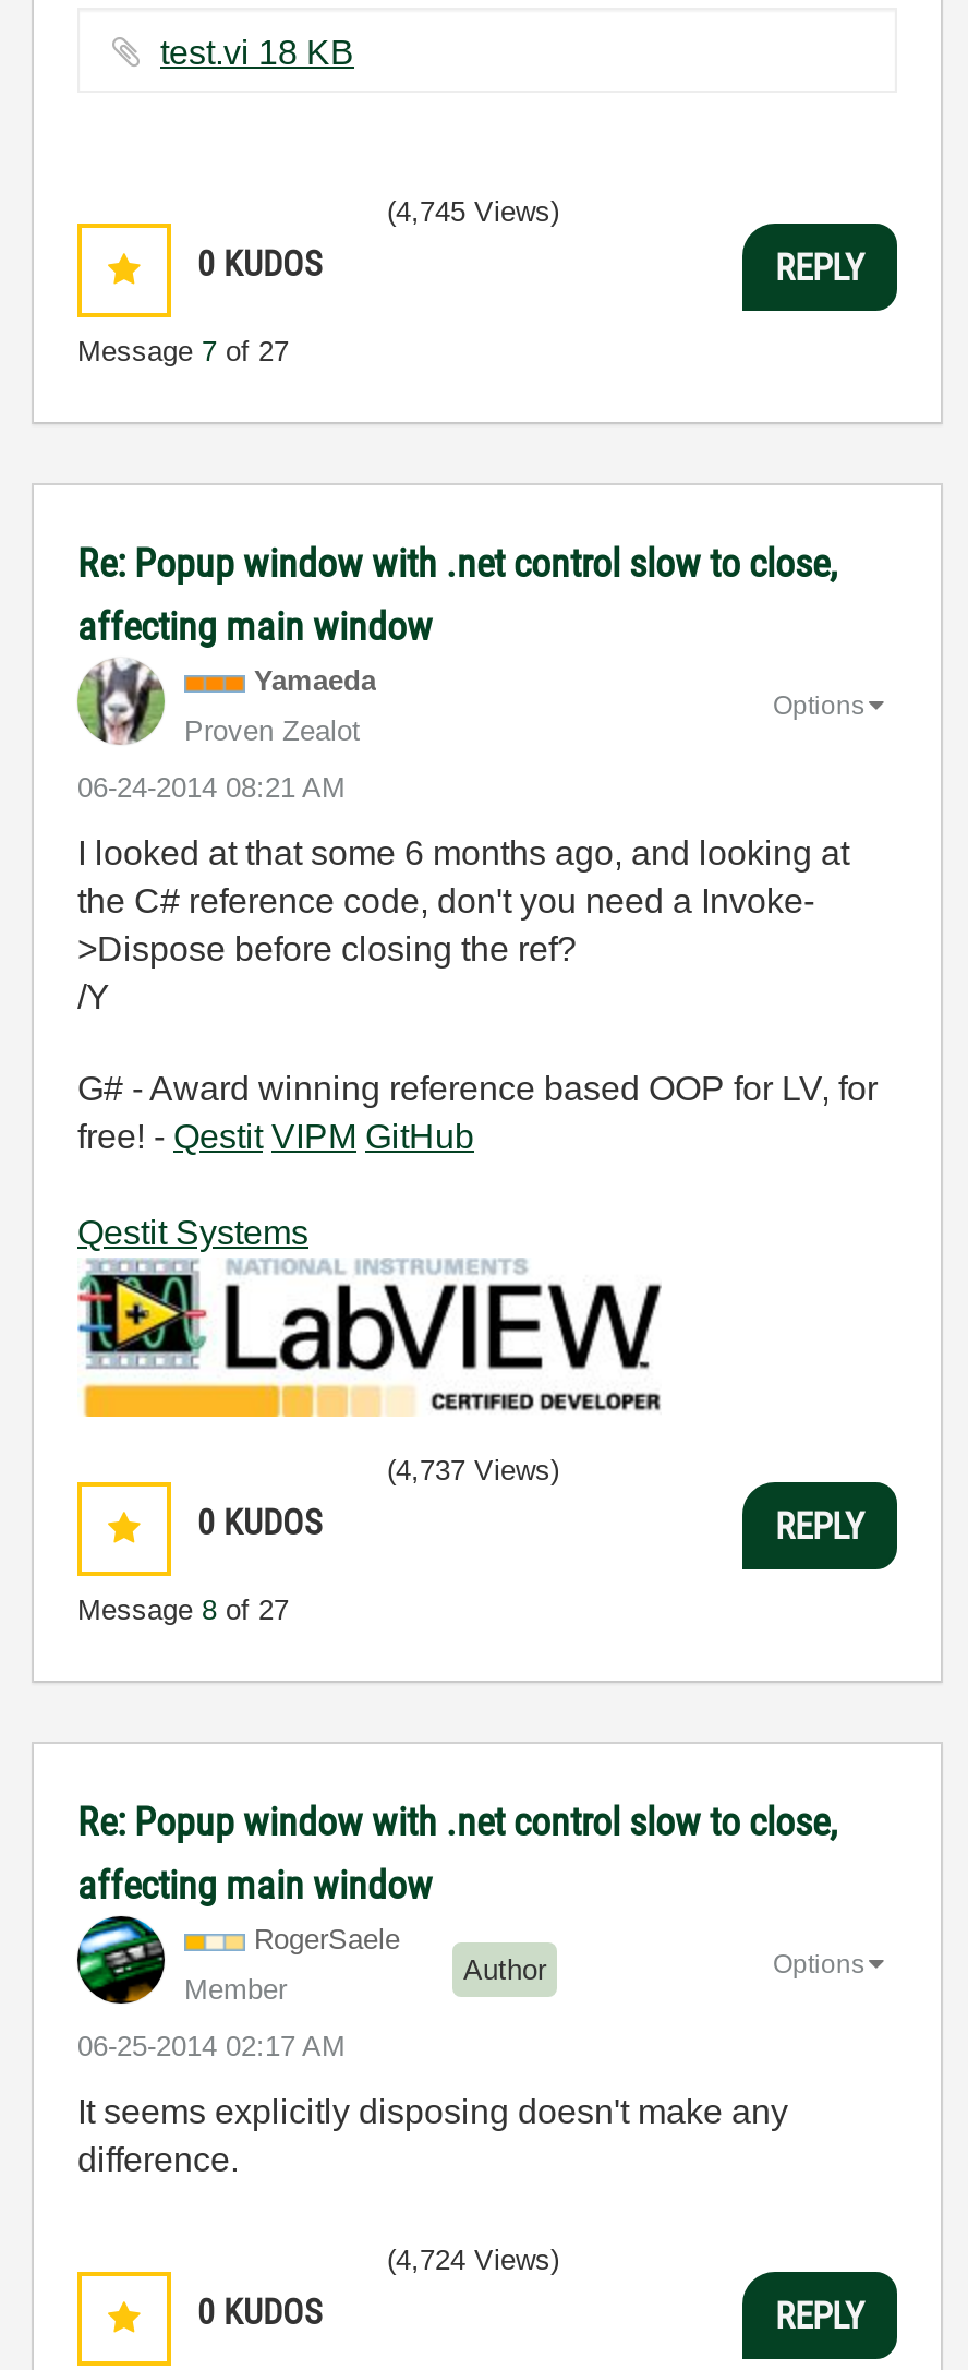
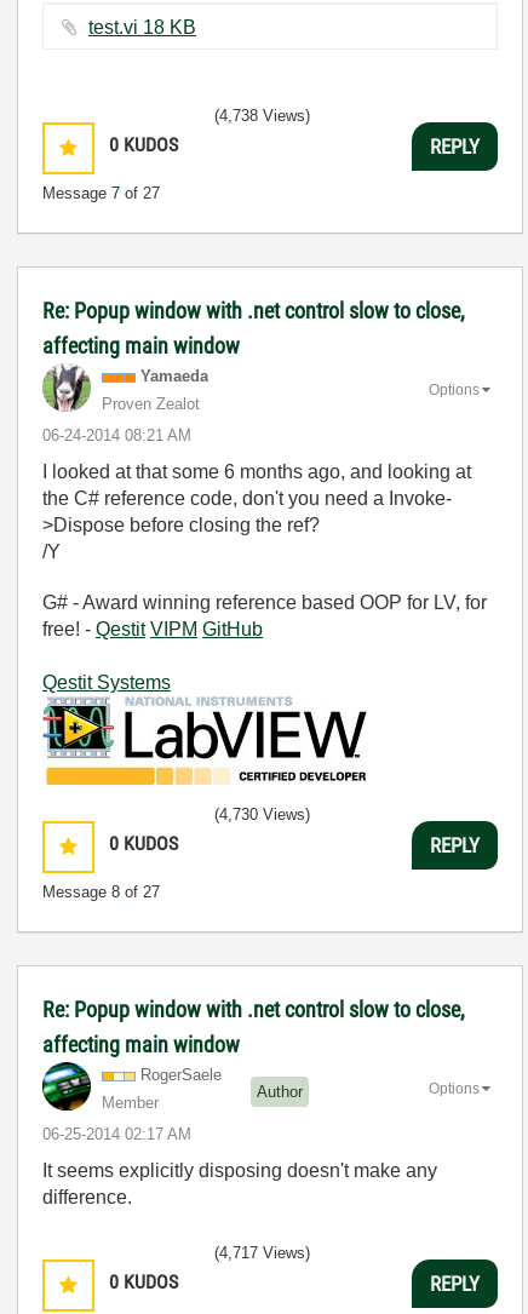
[387,195,559,228] (4,745 Views) -> [214,107,310,125] (4,738 Views)
[387,1454,559,1487] (4,737 Views) -> [214,805,310,824] (4,730 Views)
[387,2243,559,2276] (4,724 Views) -> [214,1244,310,1262] (4,717 Views)

